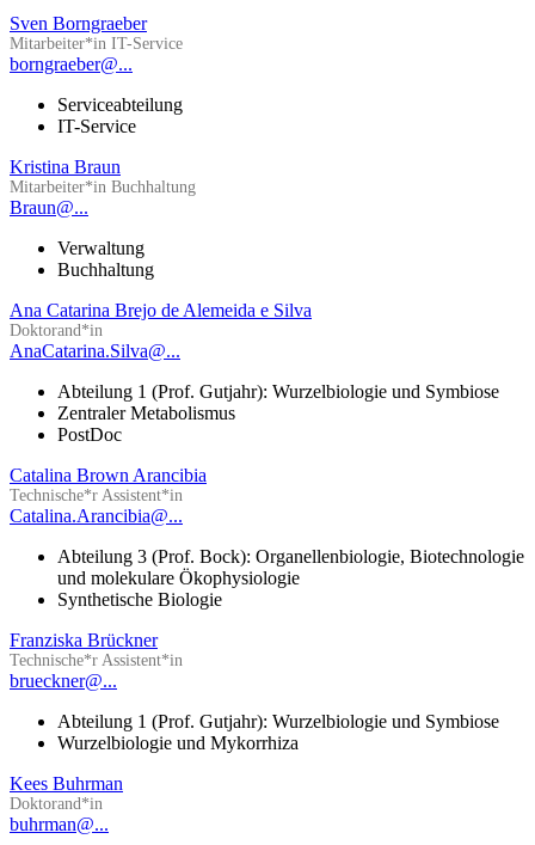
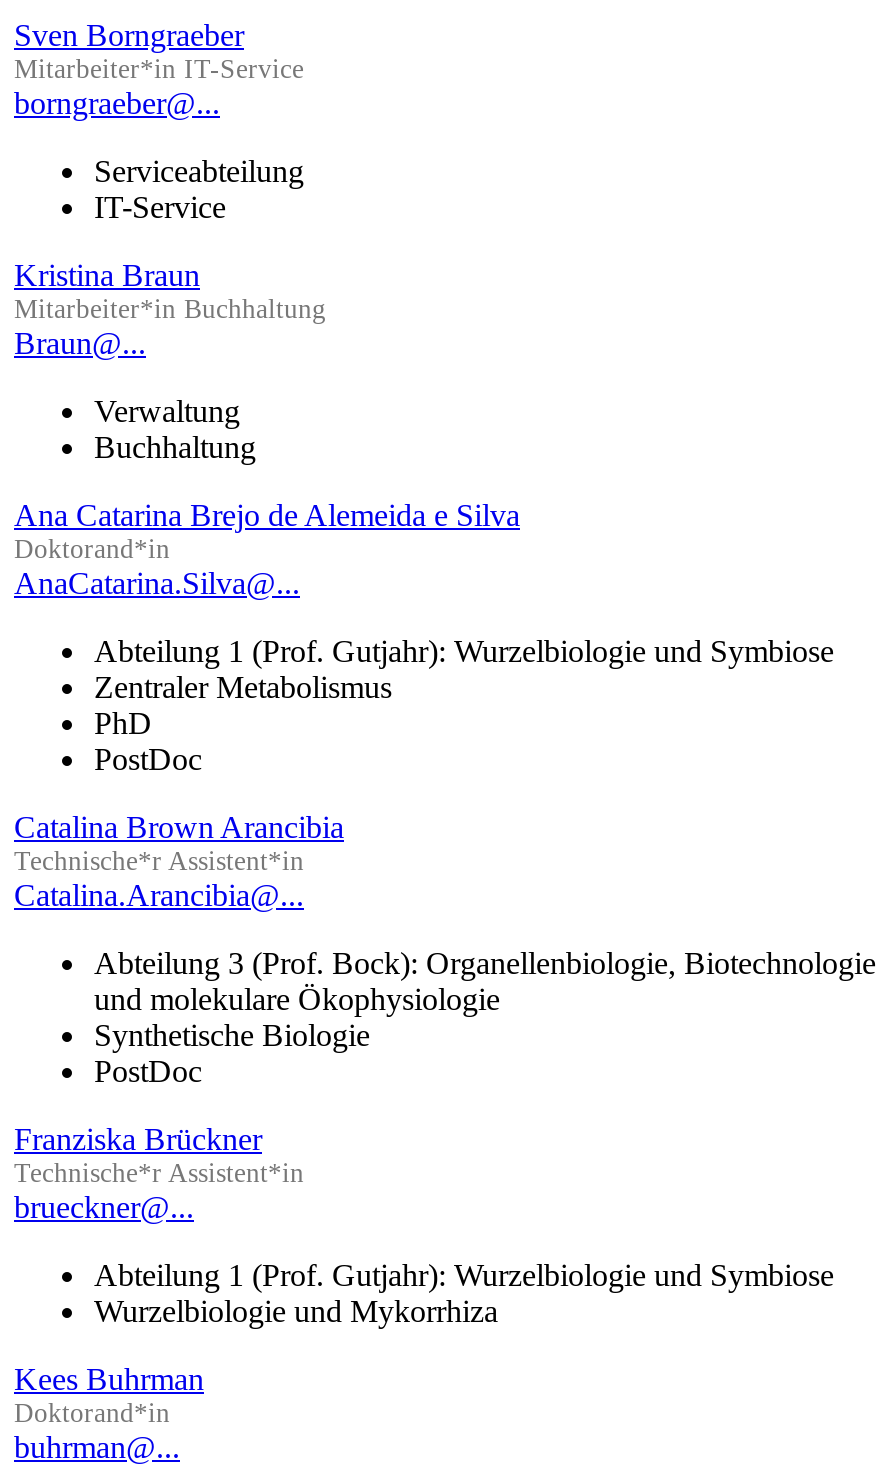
none -> [94,706,152,740] PhD
none -> [94,1054,202,1088] PostDoc

